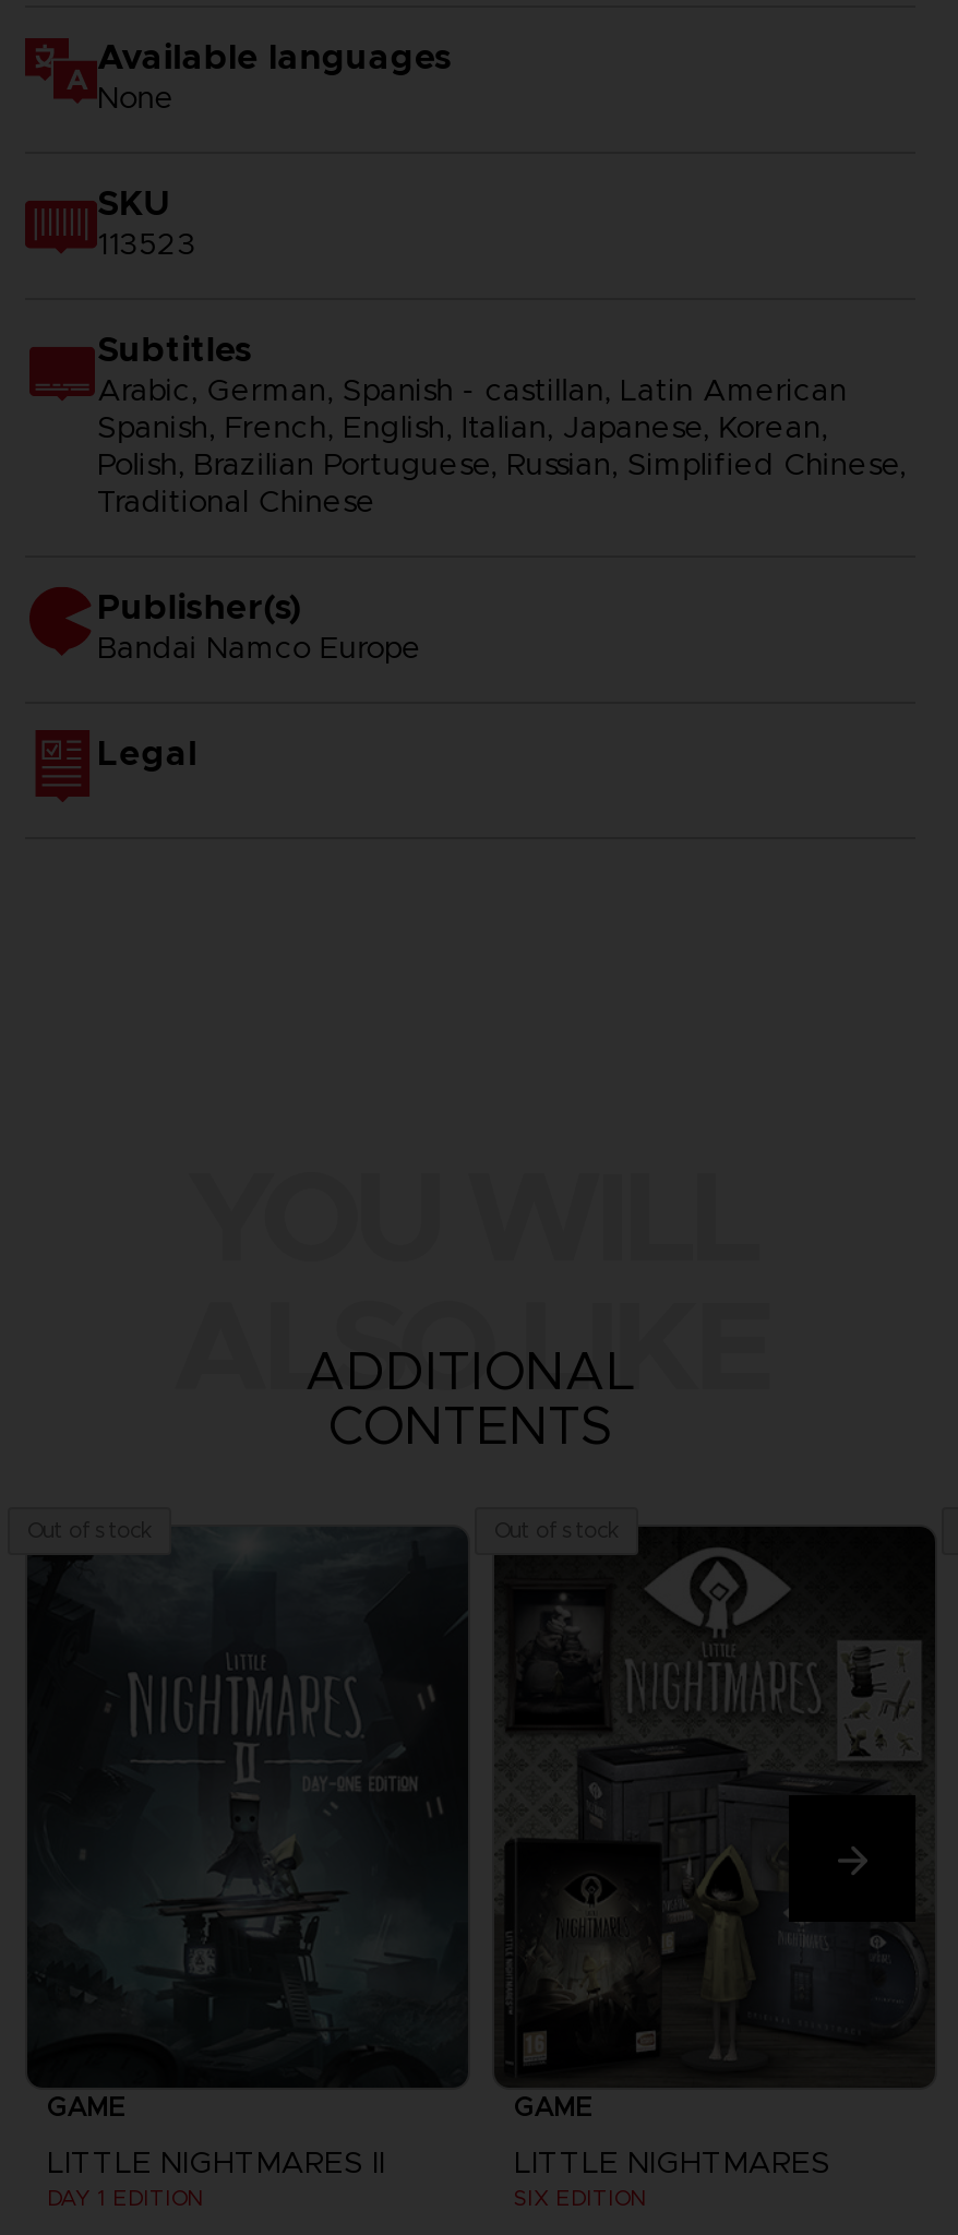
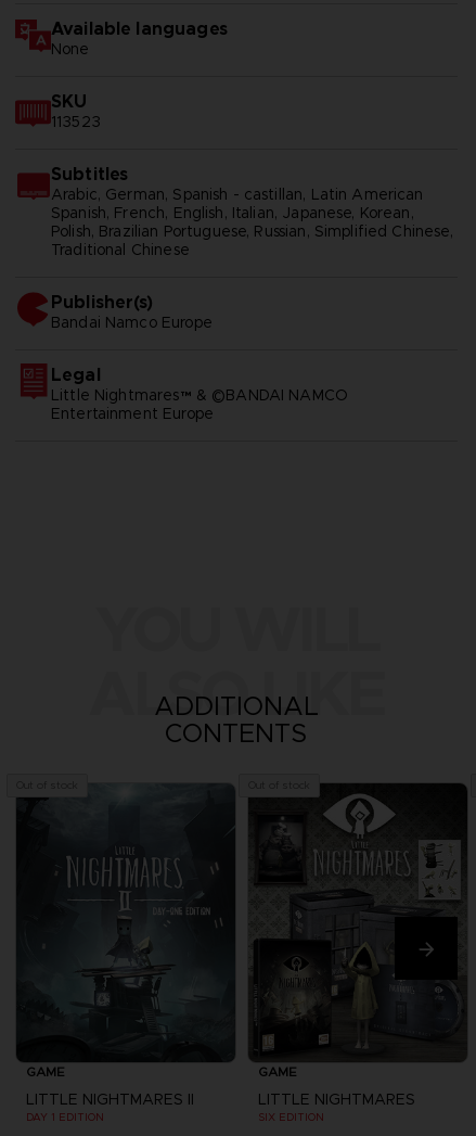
none -> [51,386,348,423] Little Nightmares™ & ©BANDAI NAMCO | Entertainment Europe

